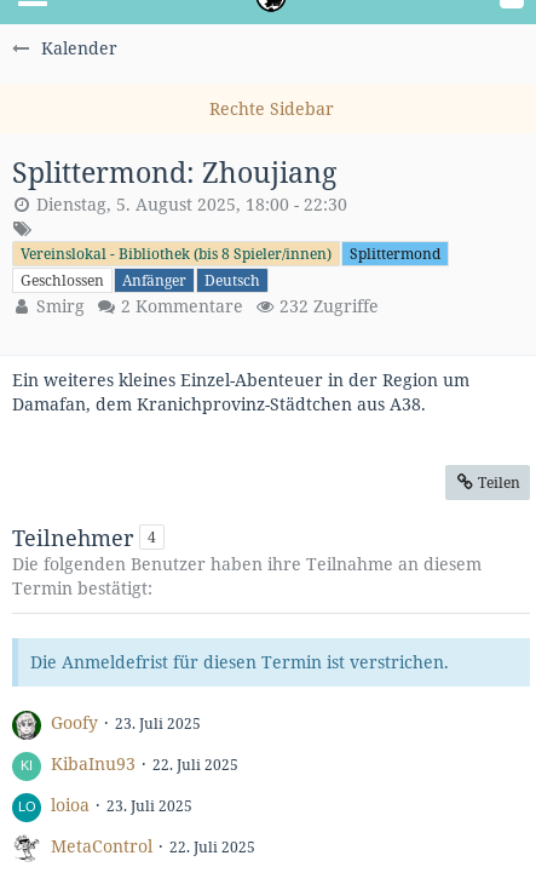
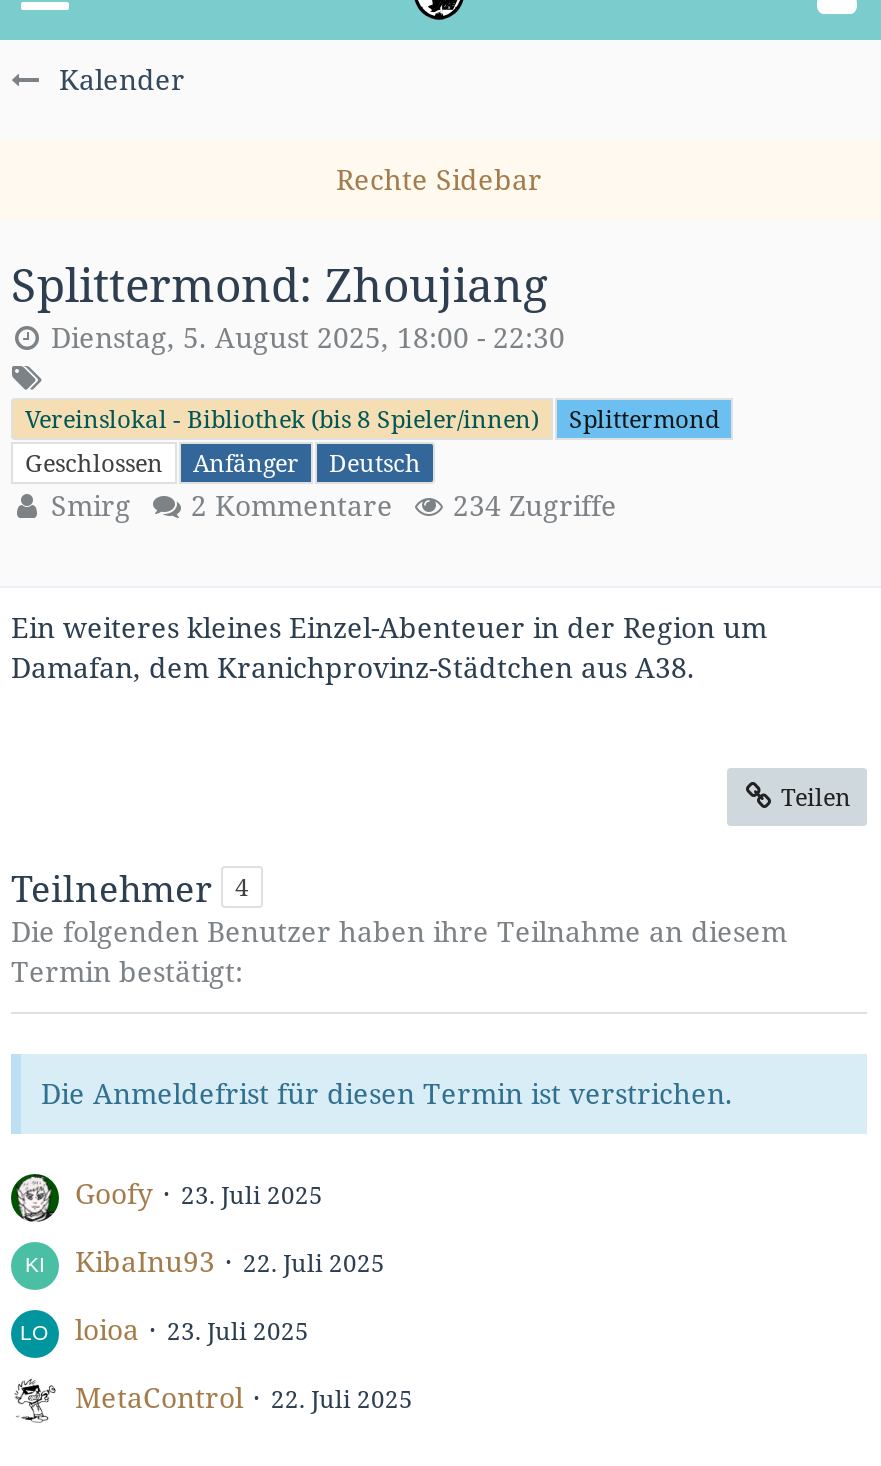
[36,294,379,317] Smirg 2 Kommentare 232 Zugriffe -> [51,485,617,523] Smirg 2 Kommentare 234 Zugriffe

